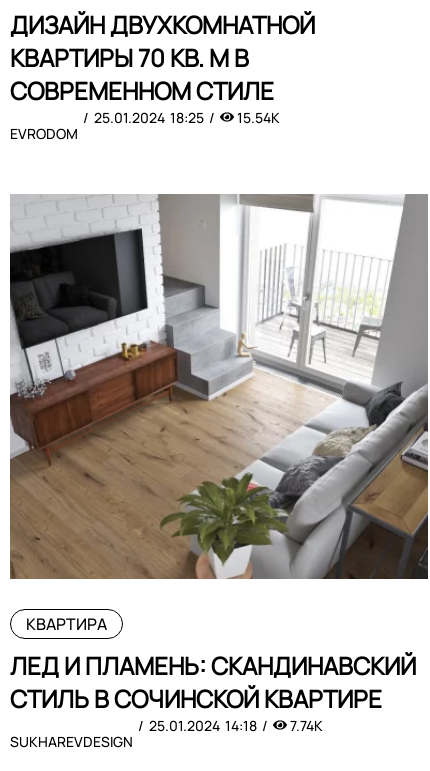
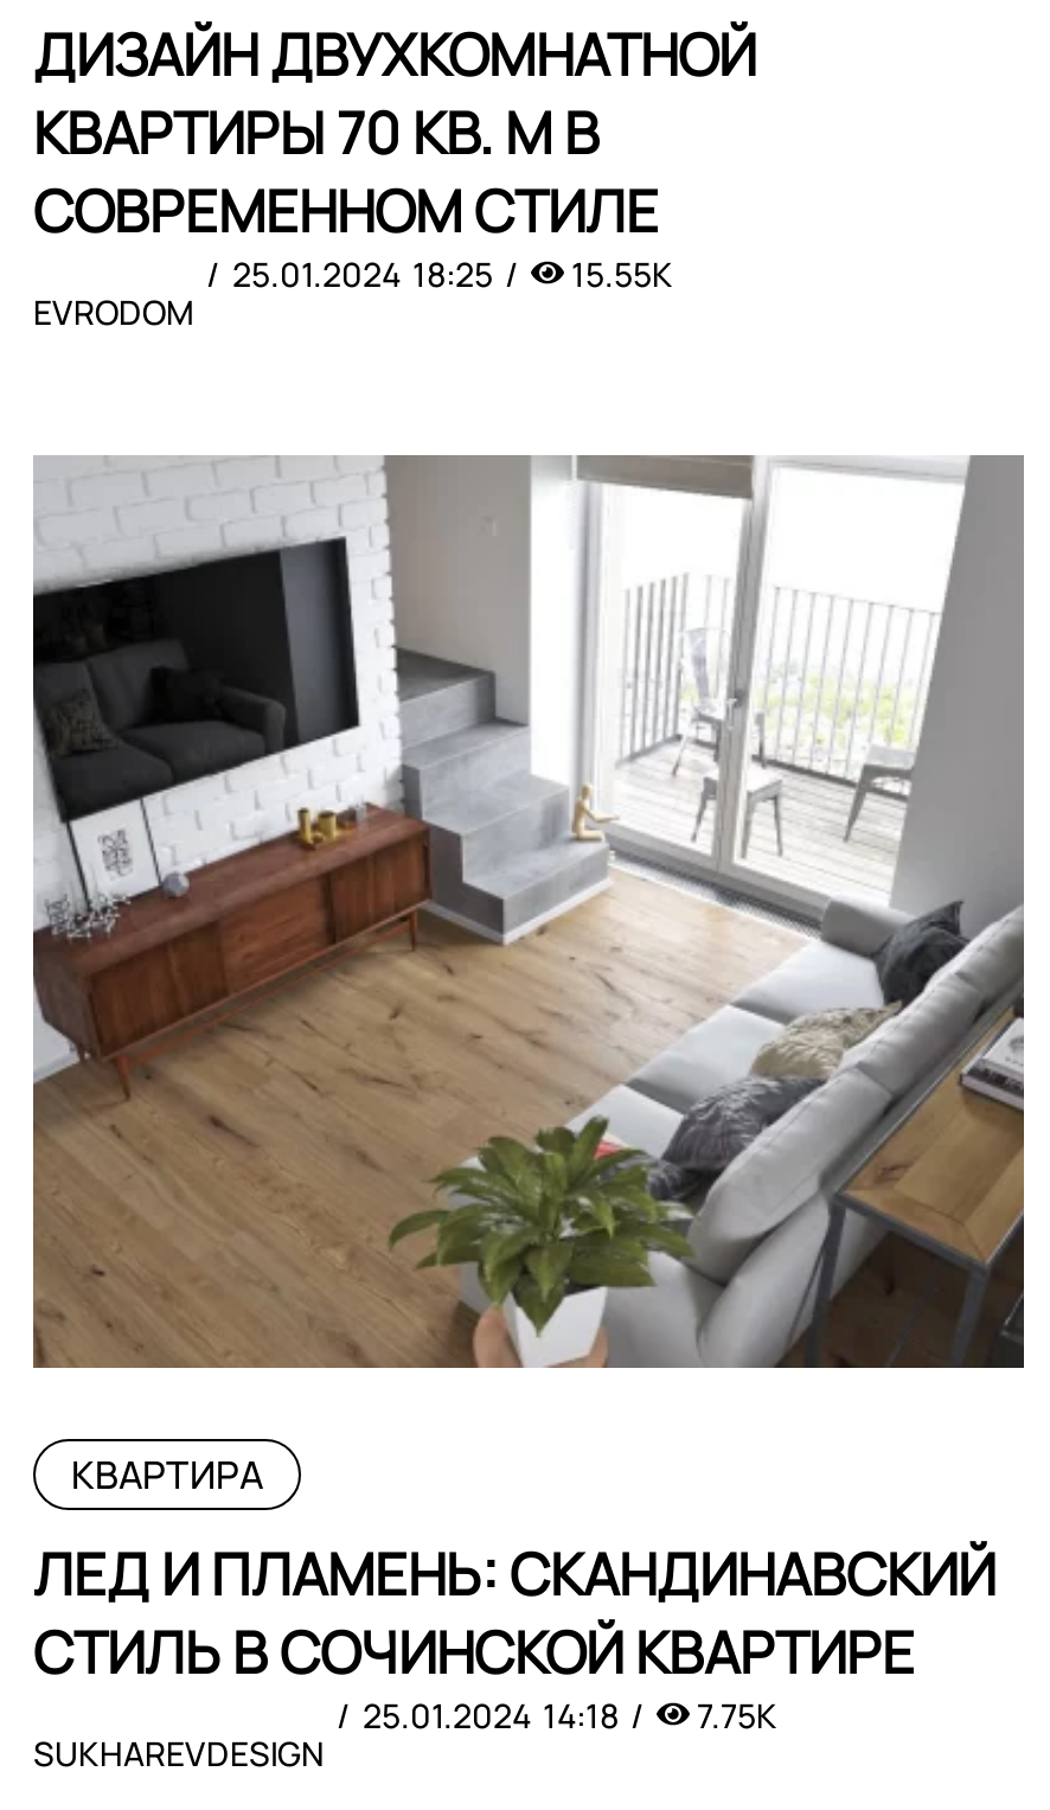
[94,108,280,127] 25.01.2024 18:25 15.54K -> [232,250,673,295] 25.01.2024 18:25 15.55K
[149,716,323,735] 25.01.2024 14:18 7.74K -> [363,1692,777,1737] 25.01.2024 14:18 7.75K

